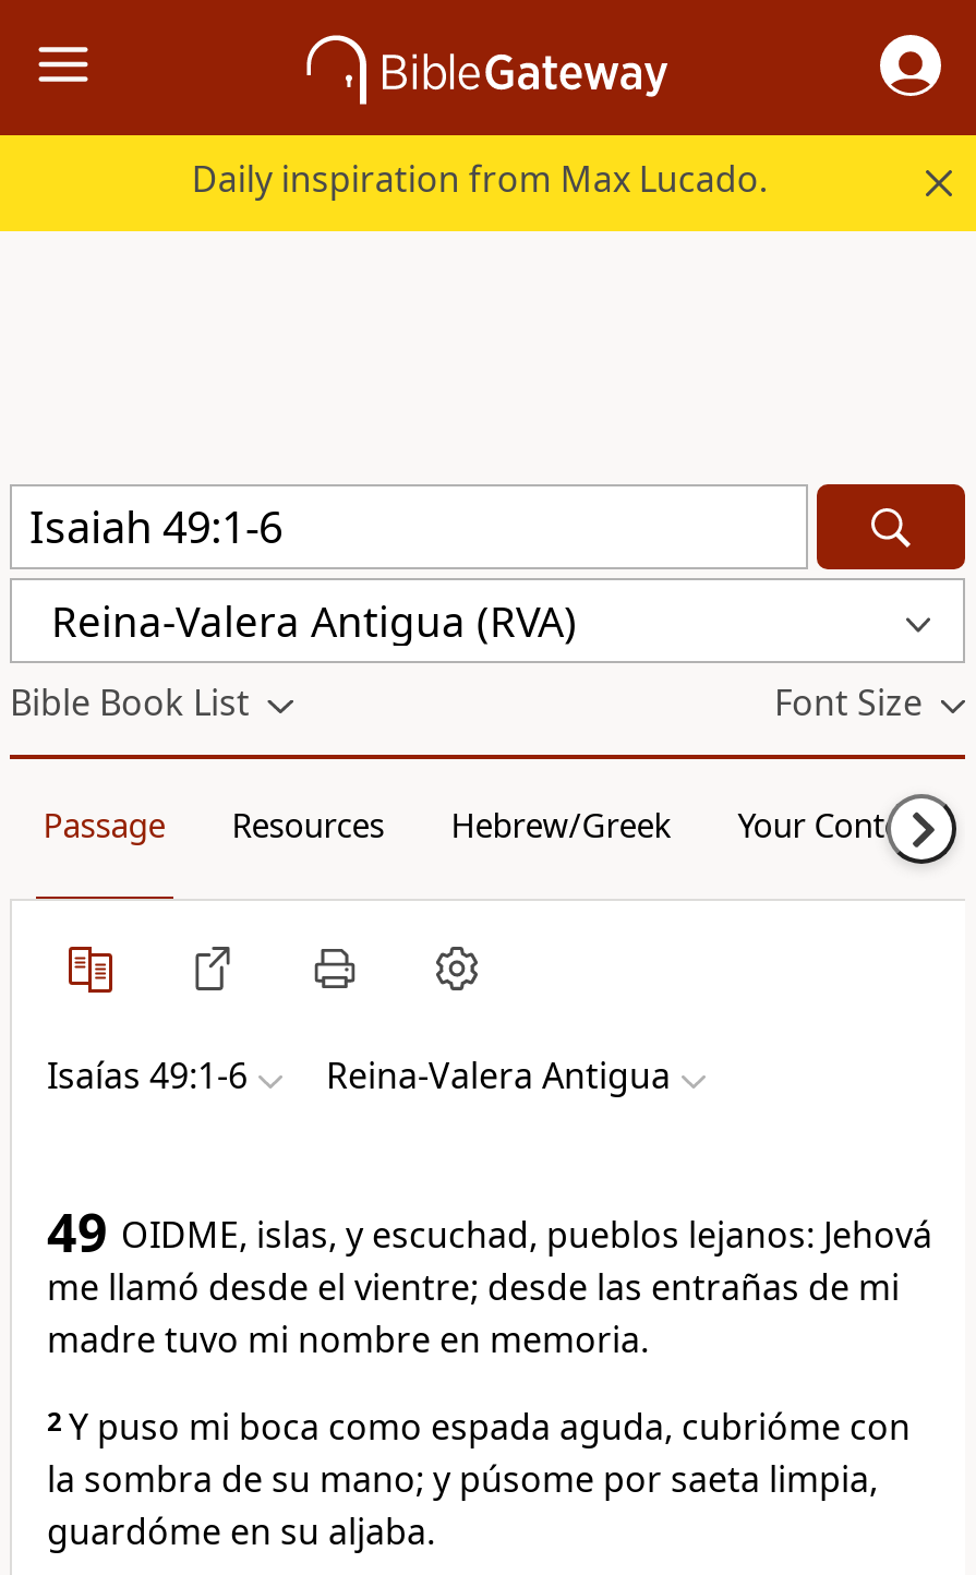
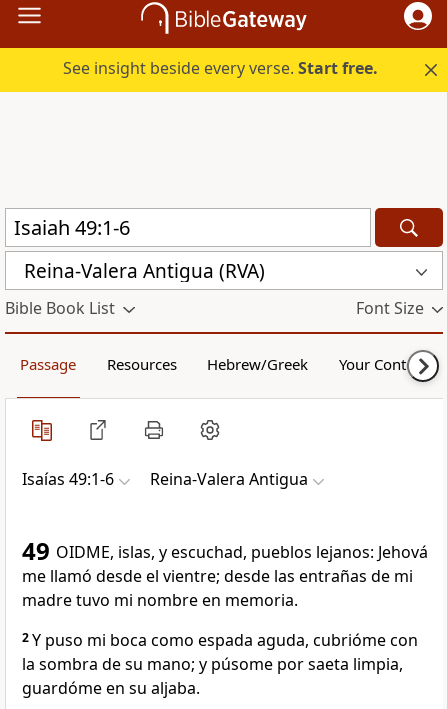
[192,155,767,203] Daily inspiration from Max Lucado. -> [63,57,378,79] See insight beside every verse. Start free.

